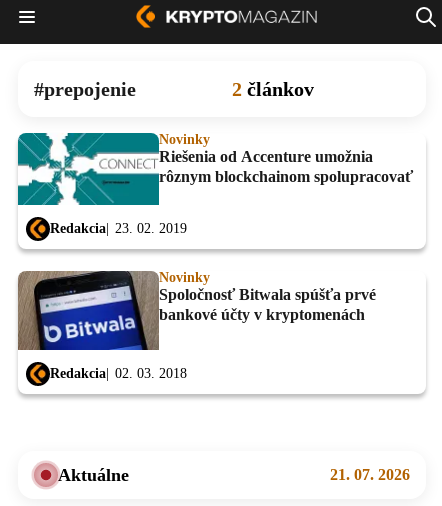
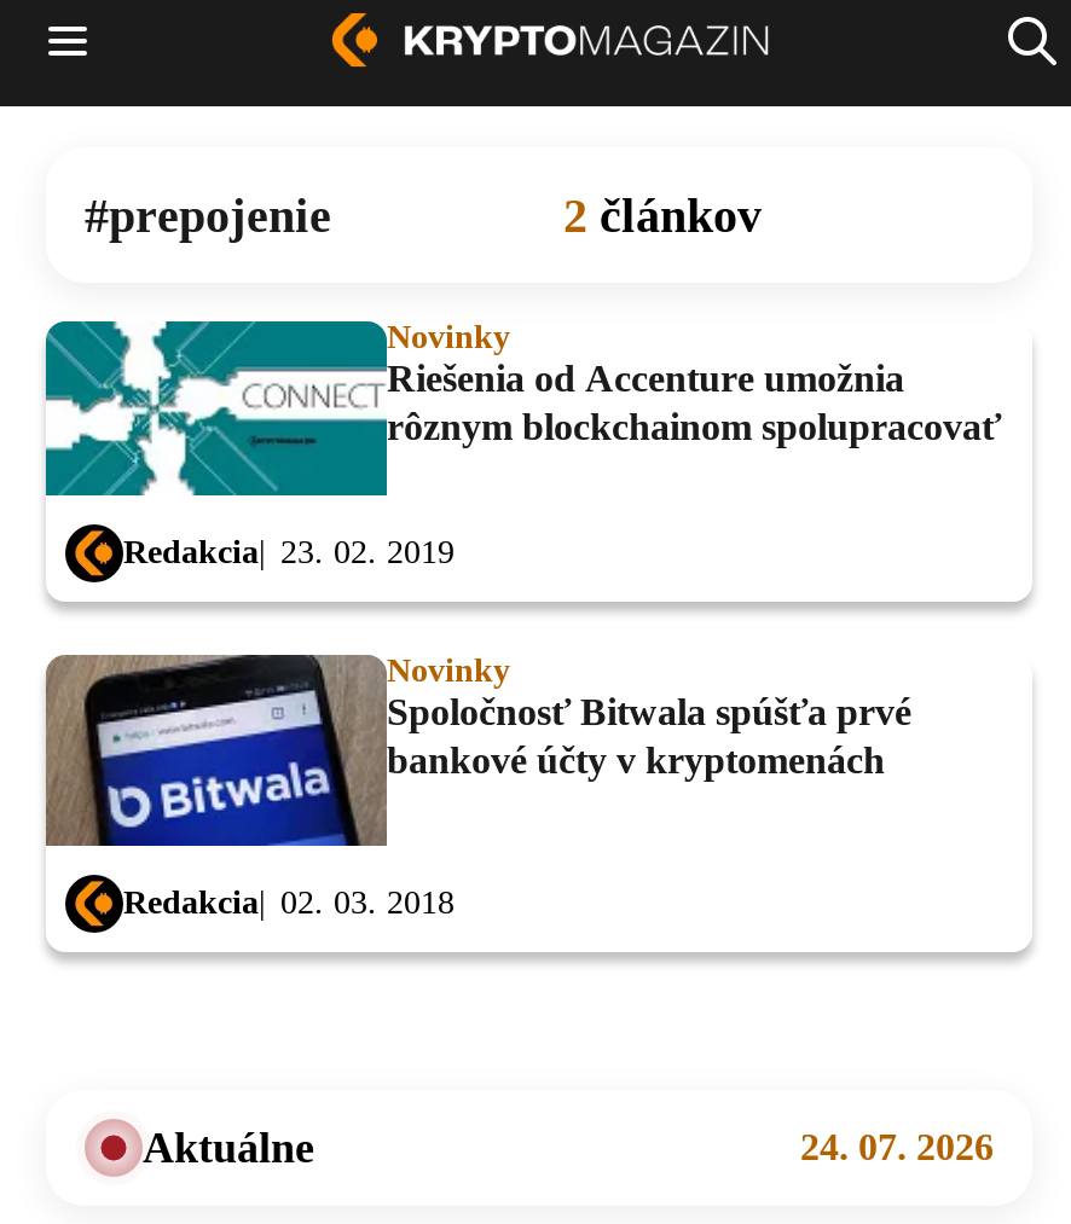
[330,466,410,483] 21. 07. 2026 -> [800,1127,994,1168] 24. 07. 2026

